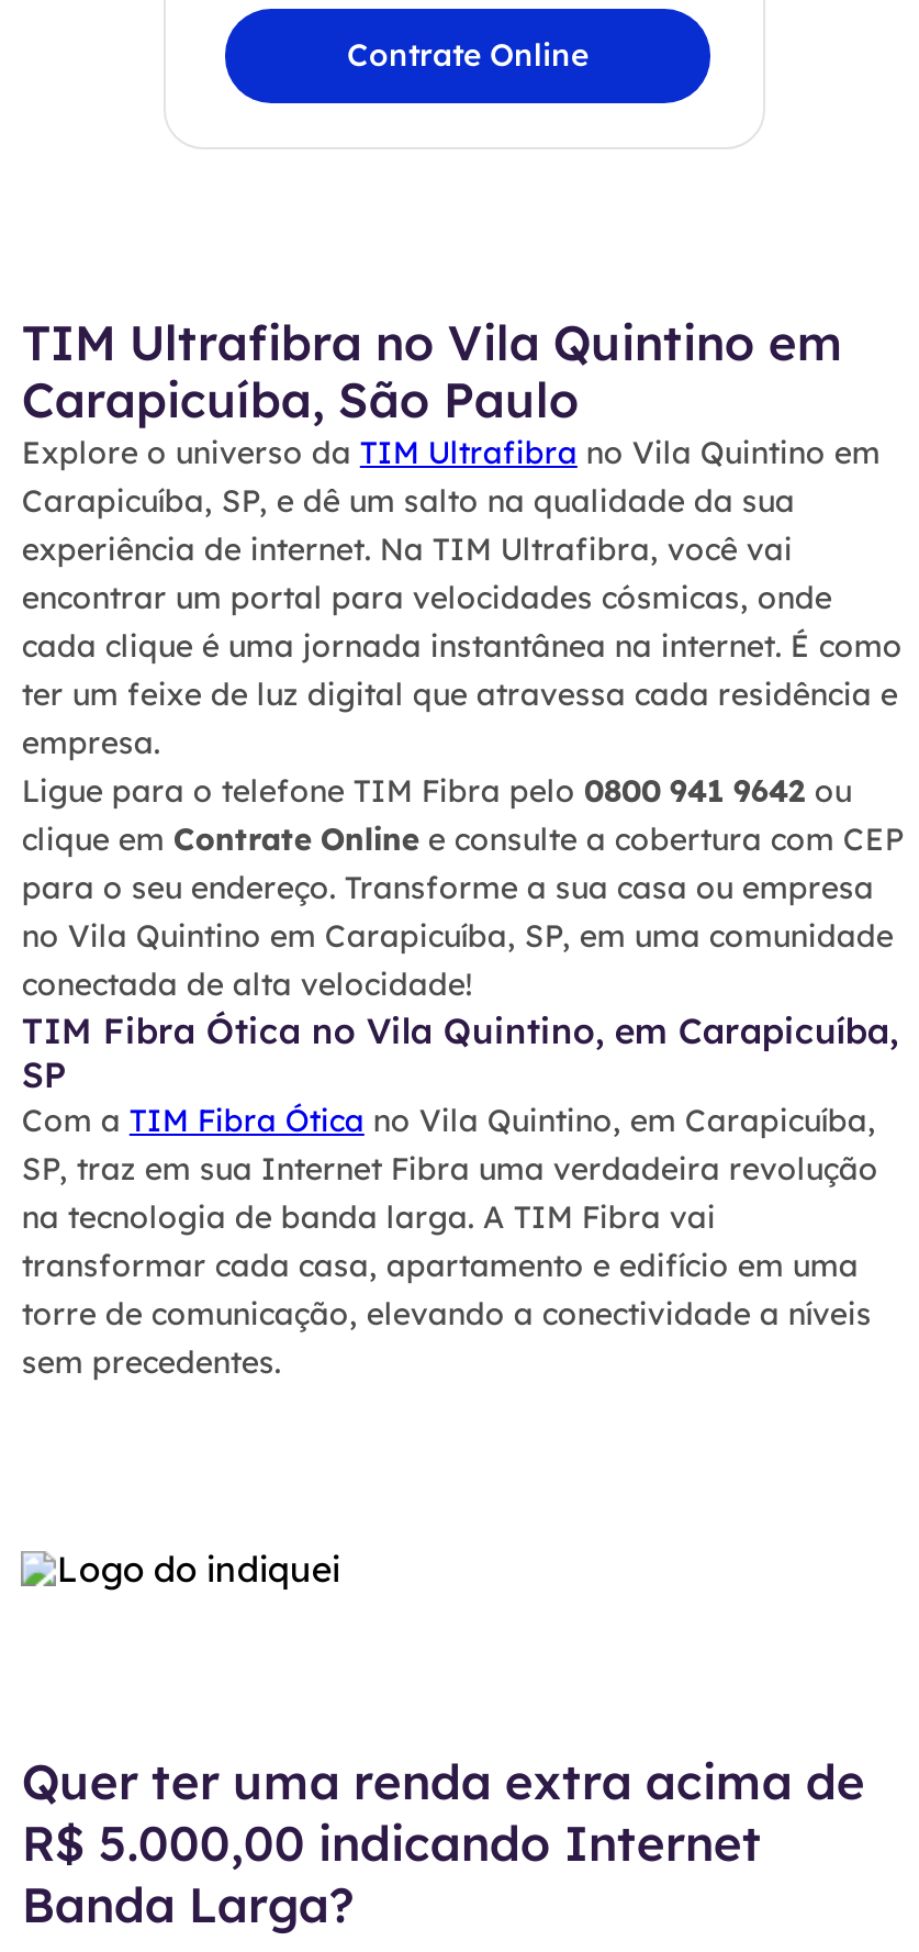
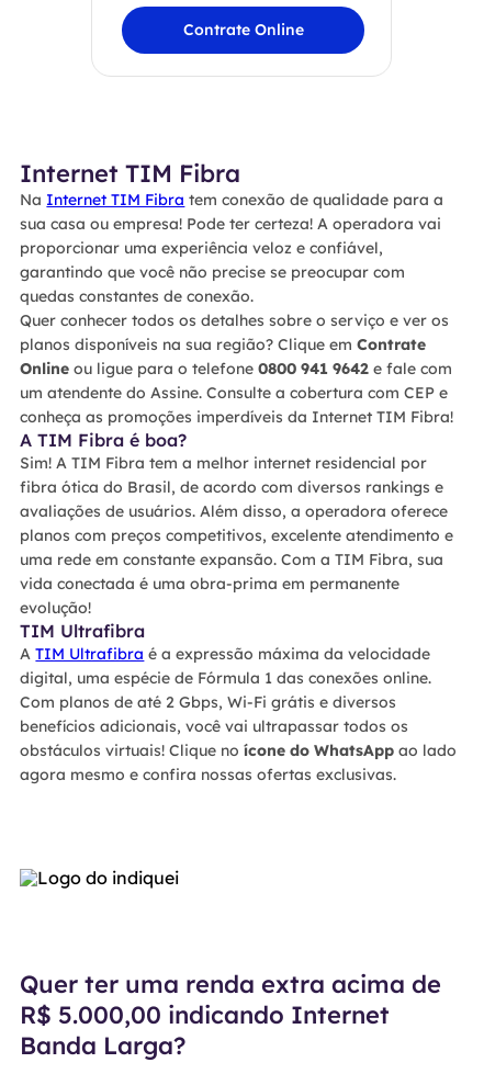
[22,312,905,1382] TIM Ultrafibra no Vila Quintino em | Carapicuíba, São Paulo | Explore o universo da TIM Ultrafibra no Vila Quintino em | Carapicuíba, SP, e dê um salto na qualidade da sua | experiência de internet. Na TIM Ultrafibra, você vai | encontrar um portal para velocidades cósmicas, onde | cada clique é uma jornada instantânea na internet. É como | ter um feixe de luz digital que atravessa cada residência e | empresa. | Ligue para o telefone TIM Fibra pelo 0800 941 9642 ou | clique em Contrate Online e consulte a cobertura com CEP | para o seu endereço. Transforme a sua casa ou empresa | no Vila Quintino em Carapicuíba, SP, em uma comunidade | conectada de alta velocidade! | TIM Fibra Ótica no Vila Quintino, em Carapicuíba, | SP | Com a TIM Fibra Ótica no Vila Quintino, em Carapicuíba, | SP, traz em sua Internet Fibra uma verdadeira revolução | na tecnologia de banda larga. A TIM Fibra vai | transformar cada casa, apartamento e edifício em uma | torre de comunicação, elevando a conectividade a níveis | sem precedentes. -> [20,158,457,784] Internet TIM Fibra | Na Internet TIM Fibra tem conexão de qualidade para a | sua casa ou empresa! Pode ter certeza! A operadora vai | proporcionar uma experiência veloz e confiável, | garantindo que você não precise se preocupar com | quedas constantes de conexão. | Quer conhecer todos os detalhes sobre o serviço e ver os | planos disponíveis na sua região? Clique em Contrate | Online ou ligue para o telefone 0800 941 9642 e fale com | um atendente do Assine. Consulte a cobertura com CEP e | conheça as promoções imperdíveis da Internet TIM Fibra! | A TIM Fibra é boa? | Sim! A TIM Fibra tem a melhor internet residencial por | fibra ótica do Brasil, de acordo com diversos rankings e | avaliações de usuários. Além disso, a operadora oferece | planos com preços competitivos, excelente atendimento e | uma rede em constante expansão. Com a TIM Fibra, sua | vida conectada é uma obra-prima em permanente | evolução! | TIM Ultrafibra | A TIM Ultrafibra é a expressão máxima da velocidade | digital, uma espécie de Fórmula 1 das conexões online. | Com planos de até 2 Gbps, Wi-Fi grátis e diversos | benefícios adicionais, você vai ultrapassar todos os | obstáculos virtuais! Clique no ícone do WhatsApp ao lado | agora mesmo e confira nossas ofertas exclusivas.

